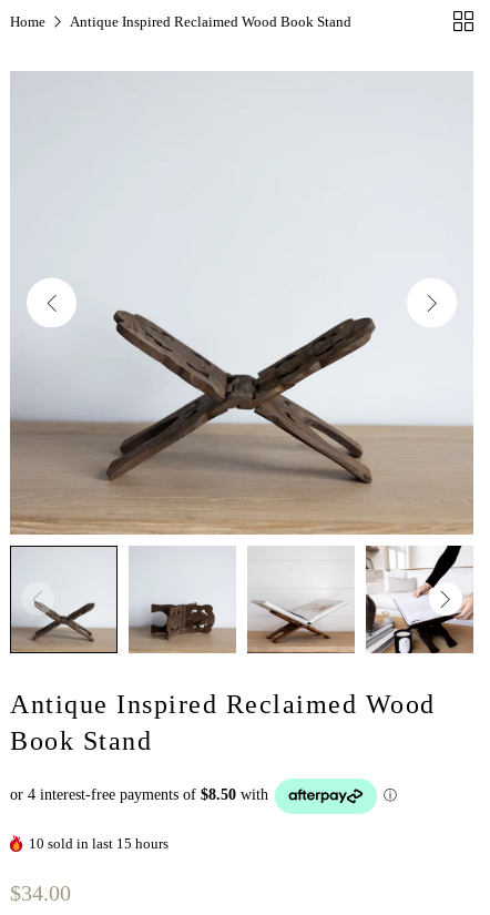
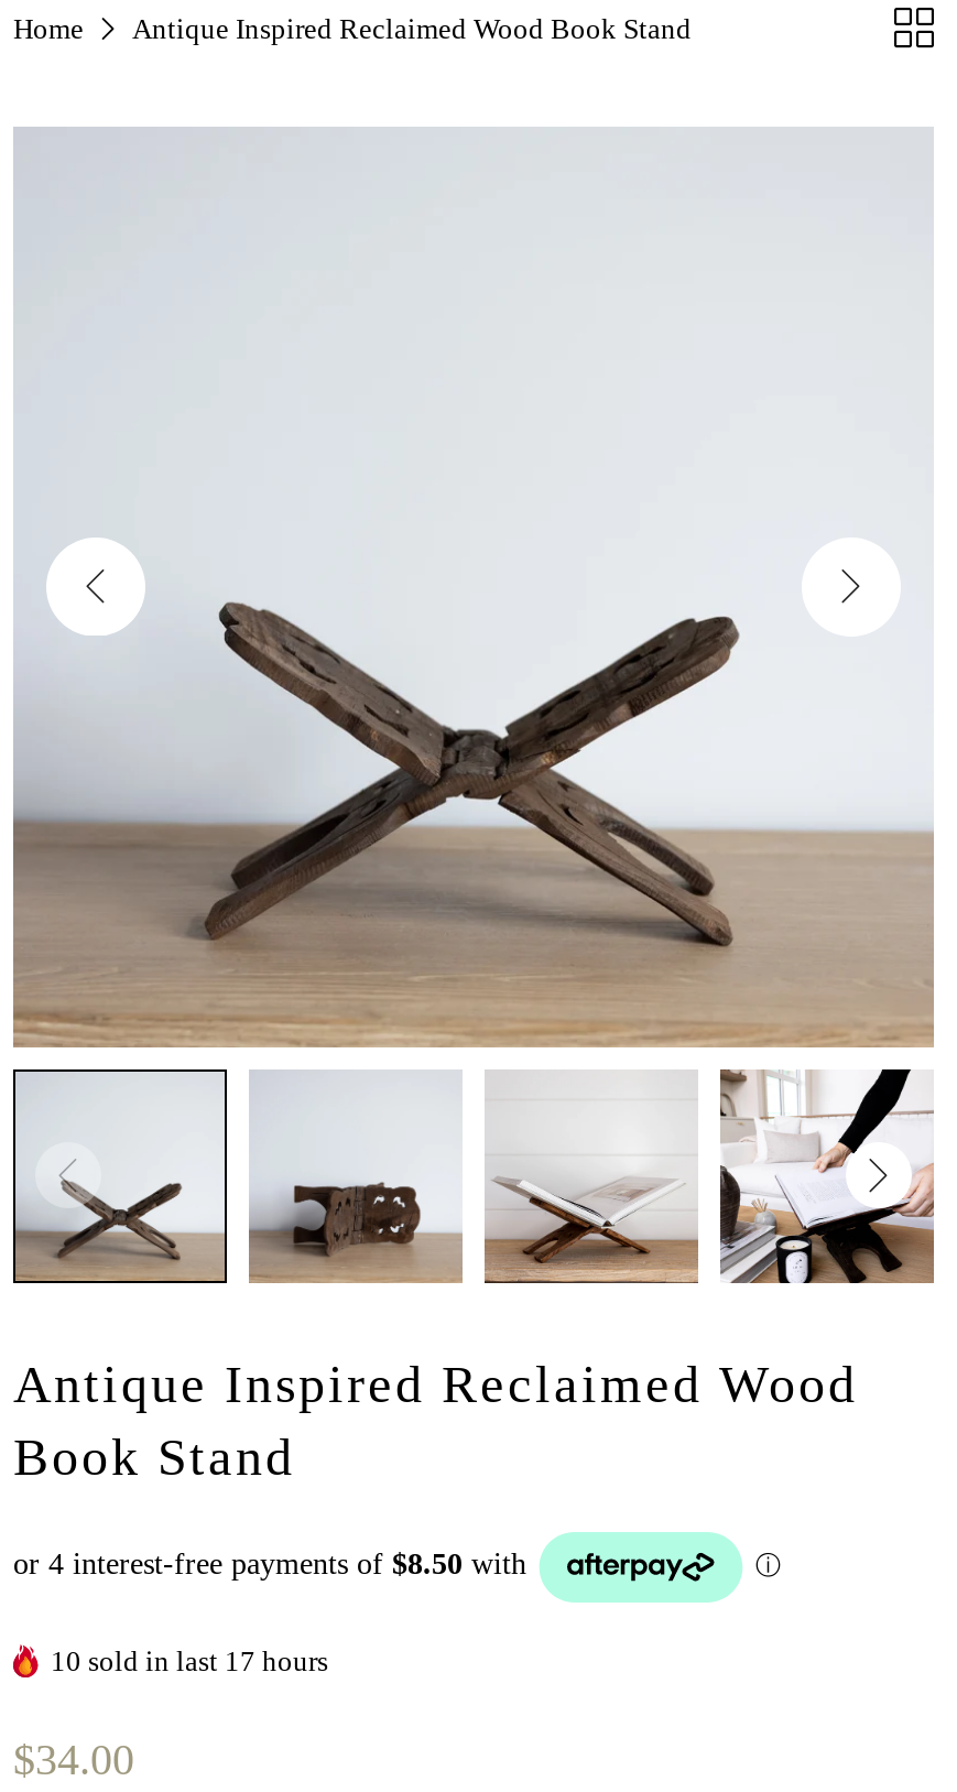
[29,835,169,851] 10 sold in last 15 hours -> [51,1643,328,1676] 10 sold in last 17 hours

